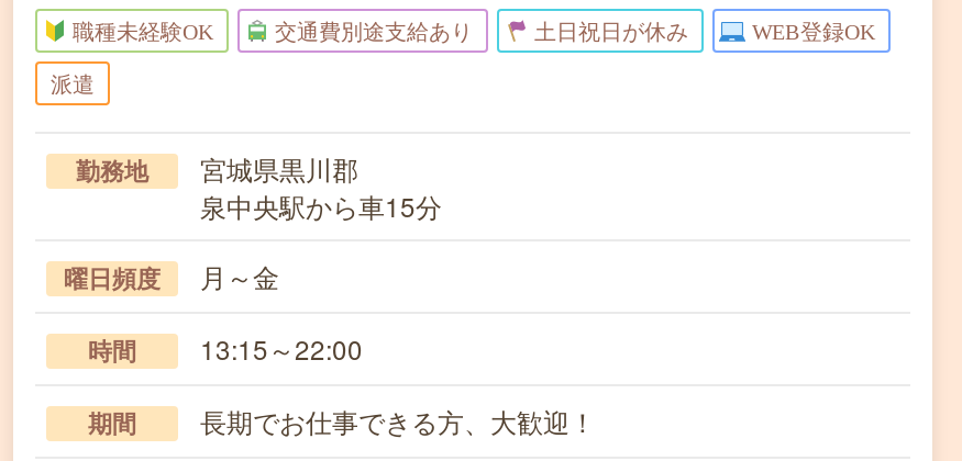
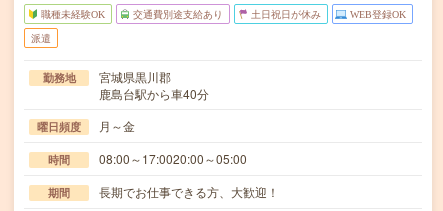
[200,187,442,224] 泉中央駅から車15分 -> [99,85,209,102] 鹿島台駅から車40分
[88,329,363,367] 時間 13:15～22:00 -> [48,150,247,167] 時間 08:00～17:0020:00～05:00

